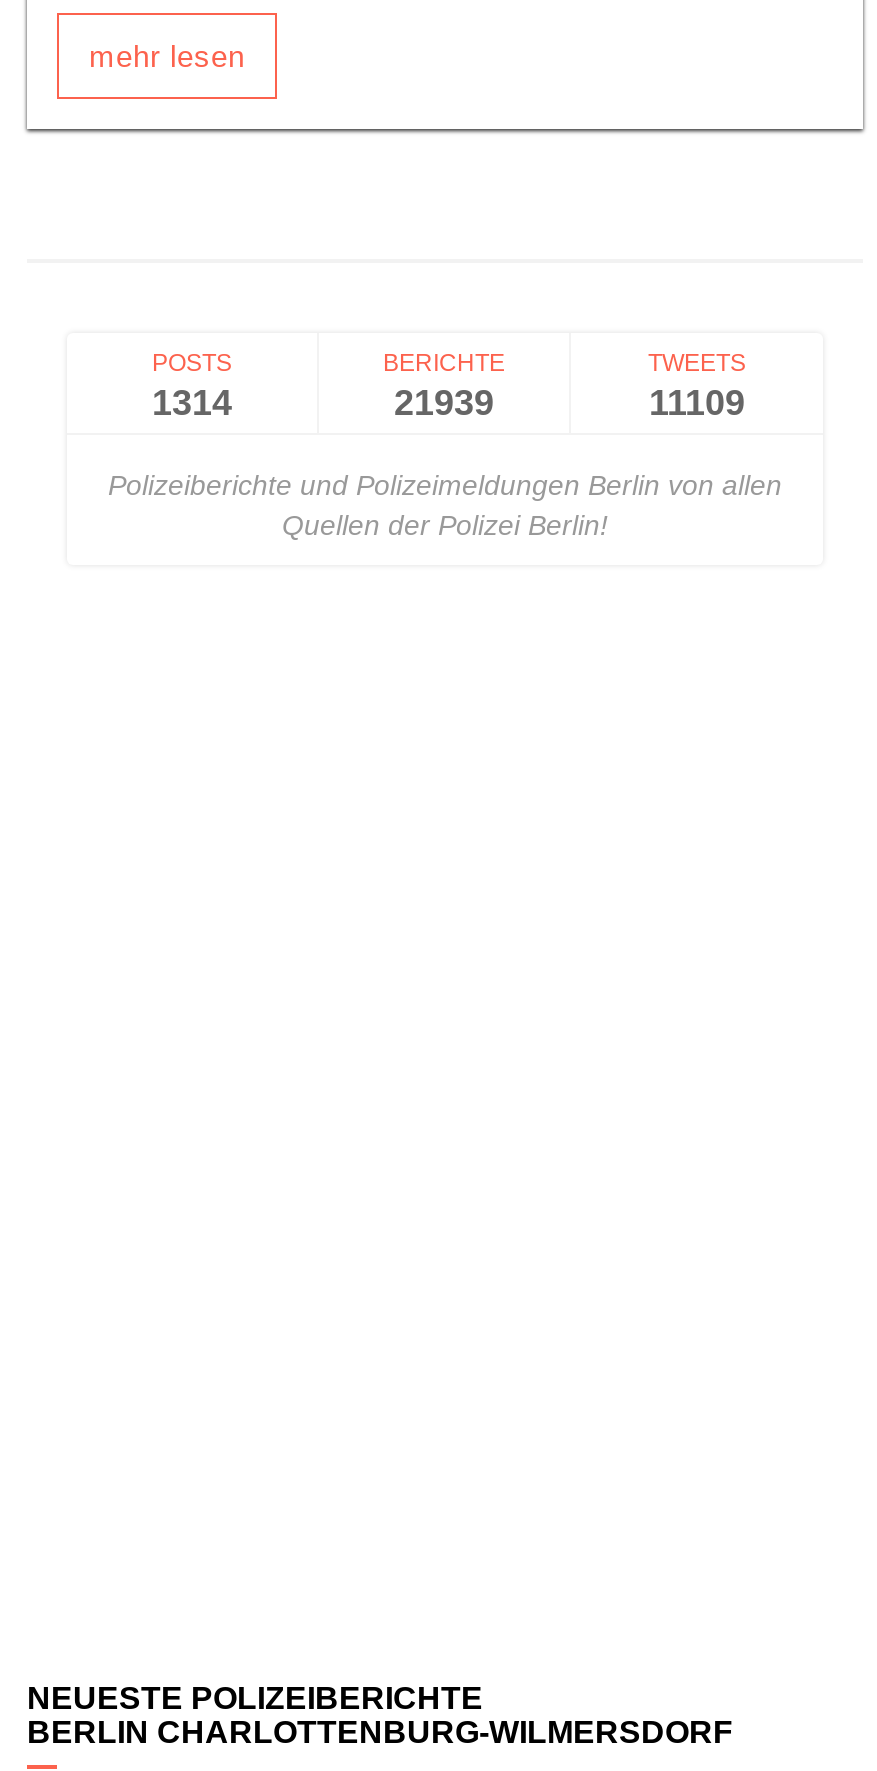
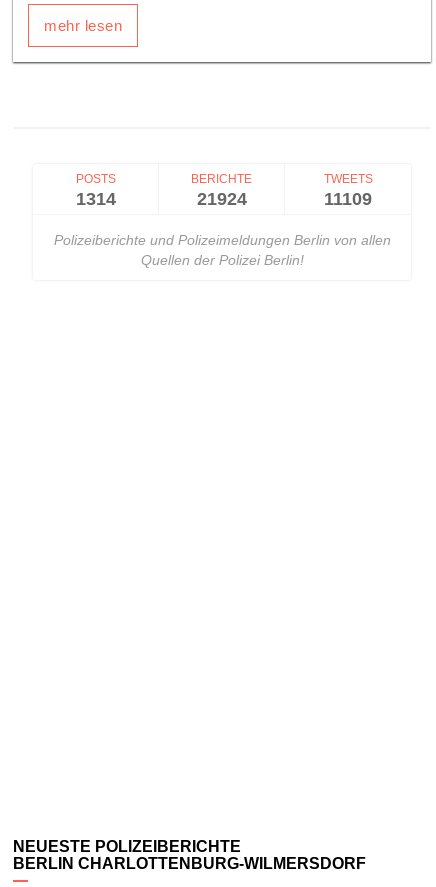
[394,383,494,423] 21939 -> [196,189,246,209] 21924

